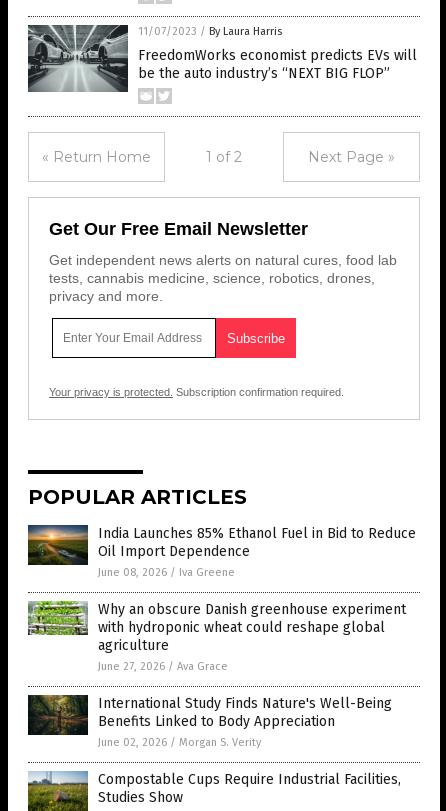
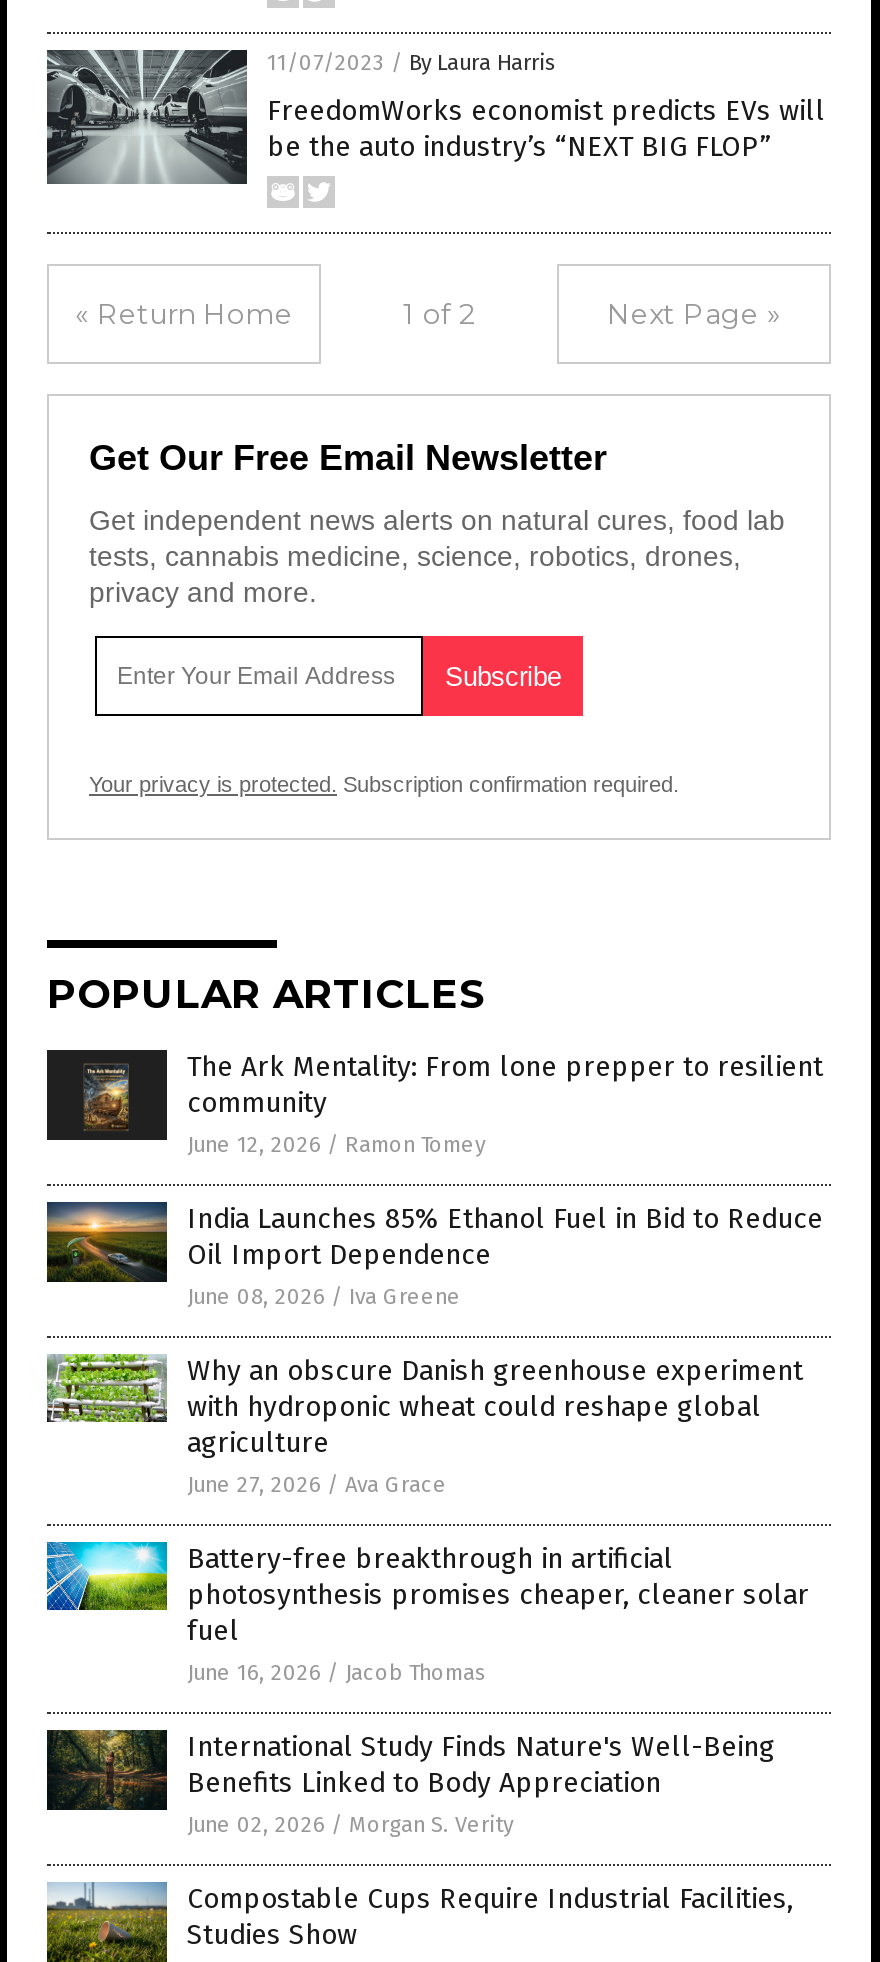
none -> [45,1050,823,1158] [image] | The Ark Mentality: From lone prepper to resilient | community | June 12, 2026 / Ramon Tomey
none -> [45,1540,809,1686] [image] | Battery-free breakthrough in artificial | photosynthesis promises cheaper, cleaner solar | fuel | June 16, 2026 / Jacob Thomas

